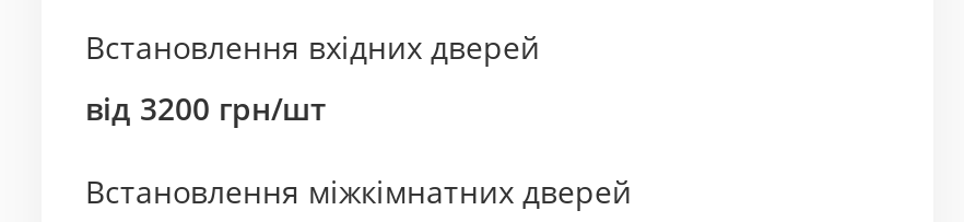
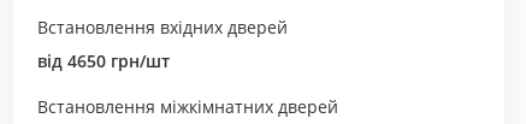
[85,87,326,129] від 3200 грн/шт -> [37,49,170,72] від 4650 грн/шт

